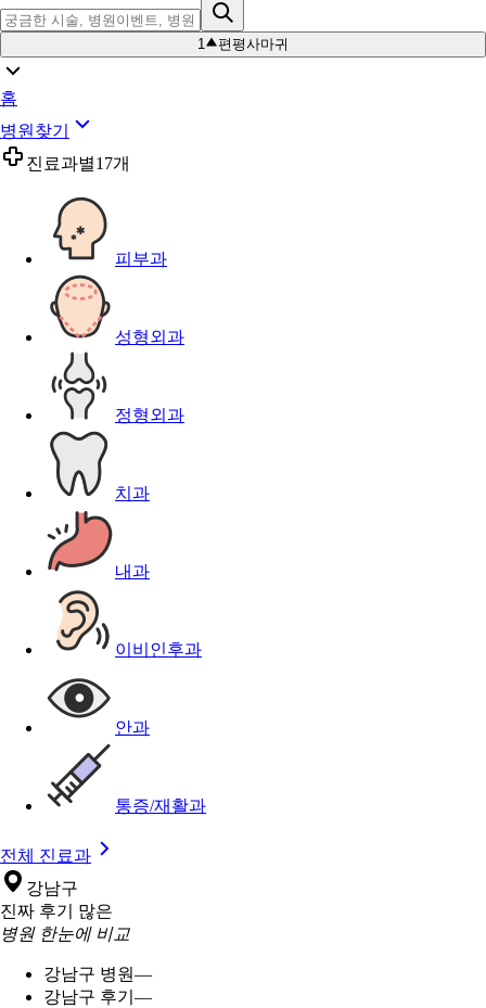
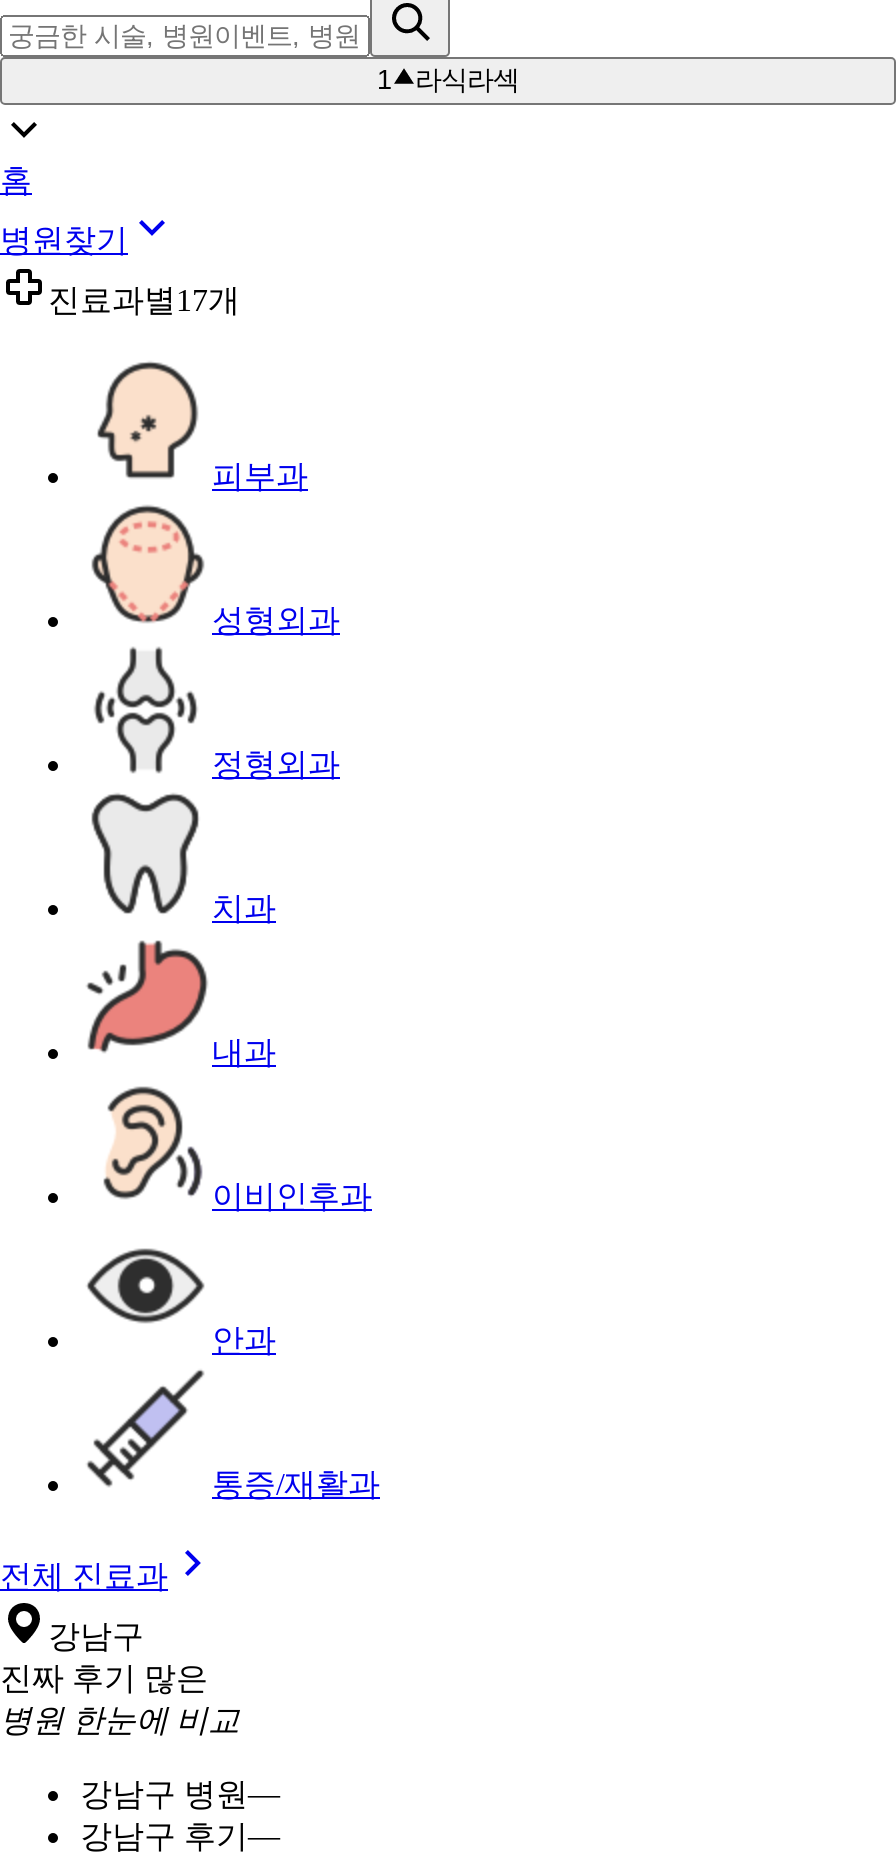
[218,36,289,52] 편평사마귀 -> [415,65,519,95] 라식라섹

